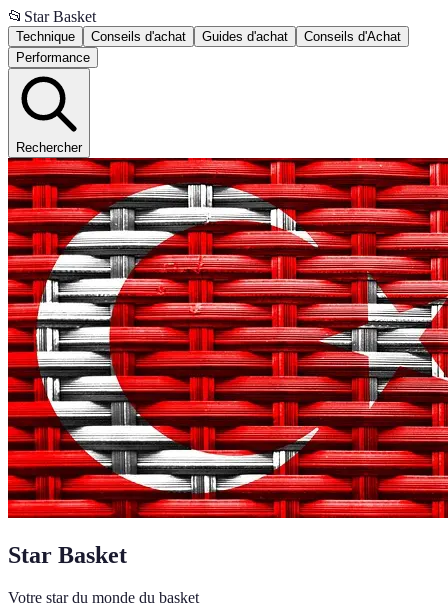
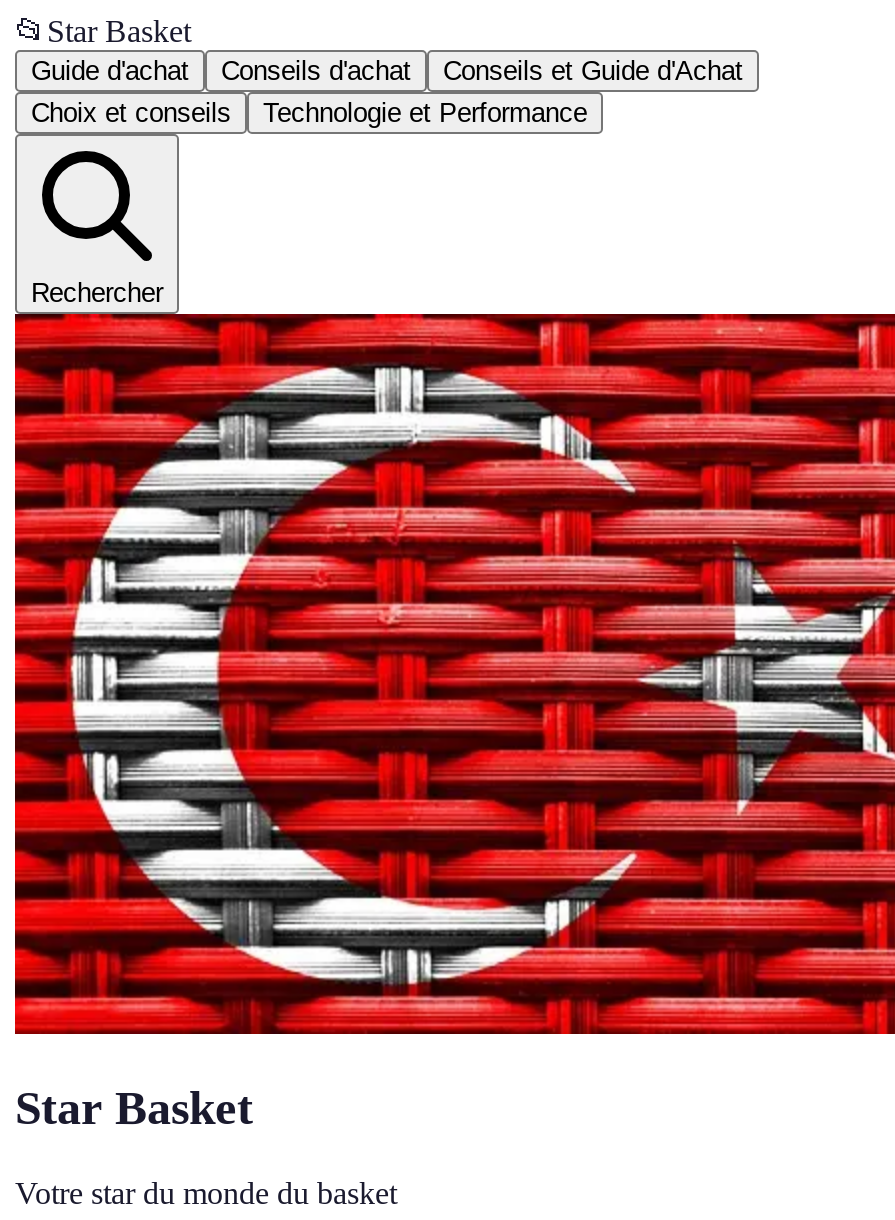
[16,29,75,44] Technique -> [31,56,189,86] Guide d'achat
[16,29,401,65] Guides d'achat | Conseils d'Achat | Performance -> [31,56,743,128] Conseils et Guide d'Achat | Choix et conseils | Technologie et Performance

